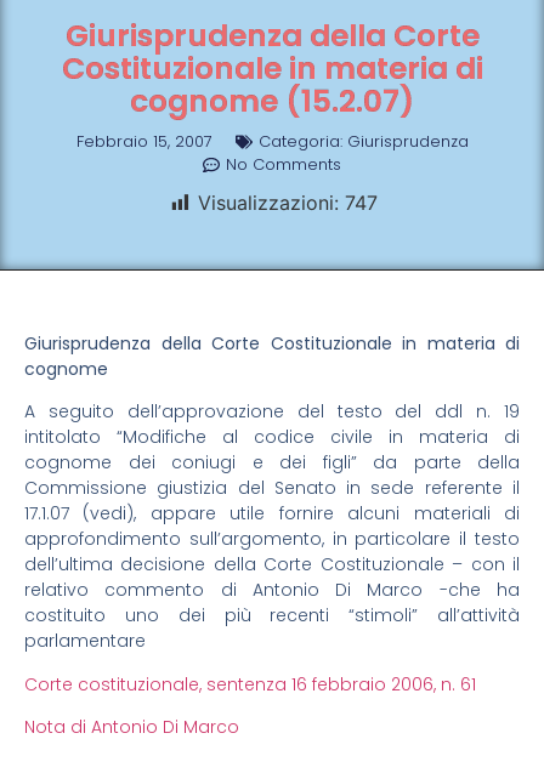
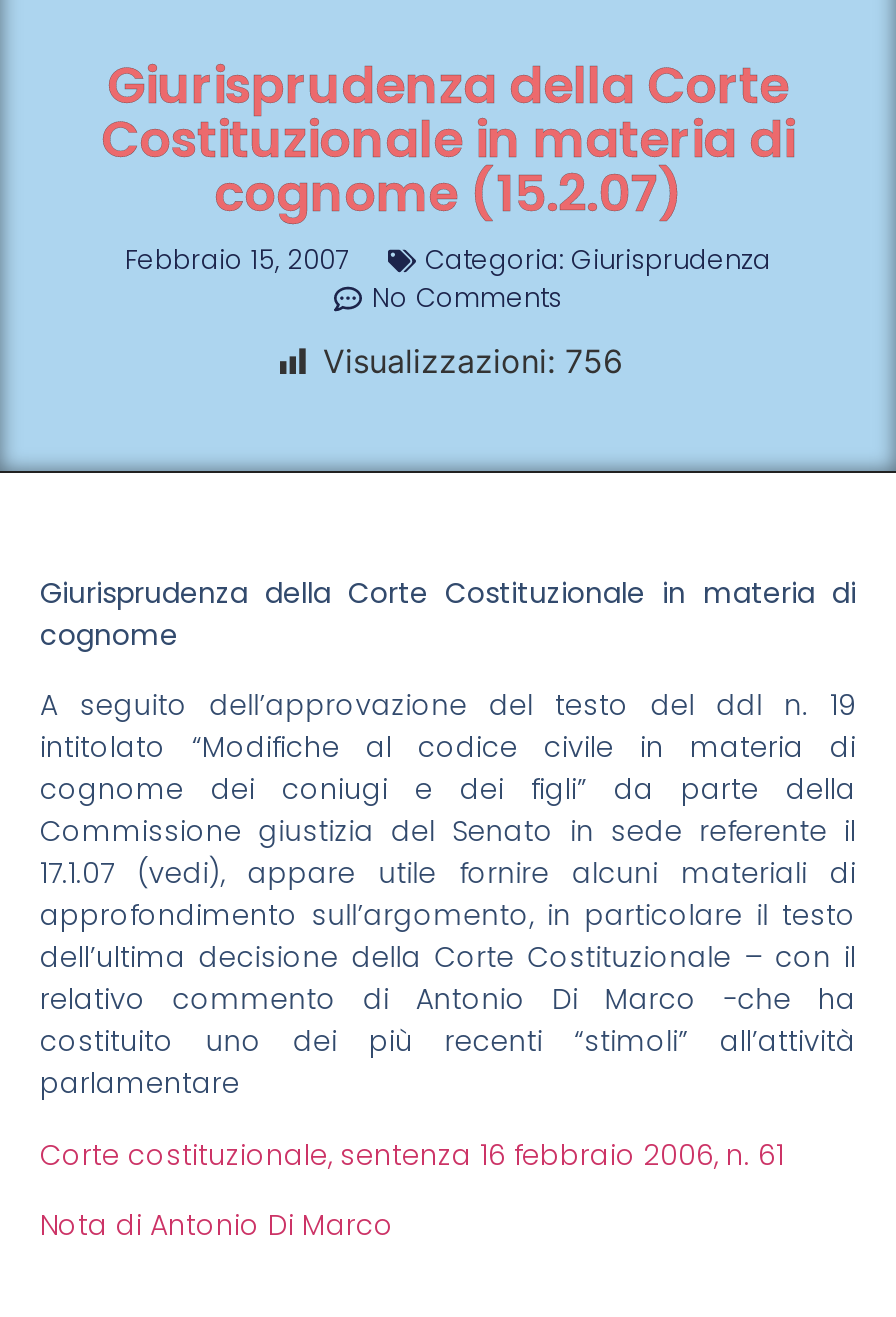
[197,191,377,215] Visualizzazioni: 747 -> [323,341,623,381] Visualizzazioni: 756

